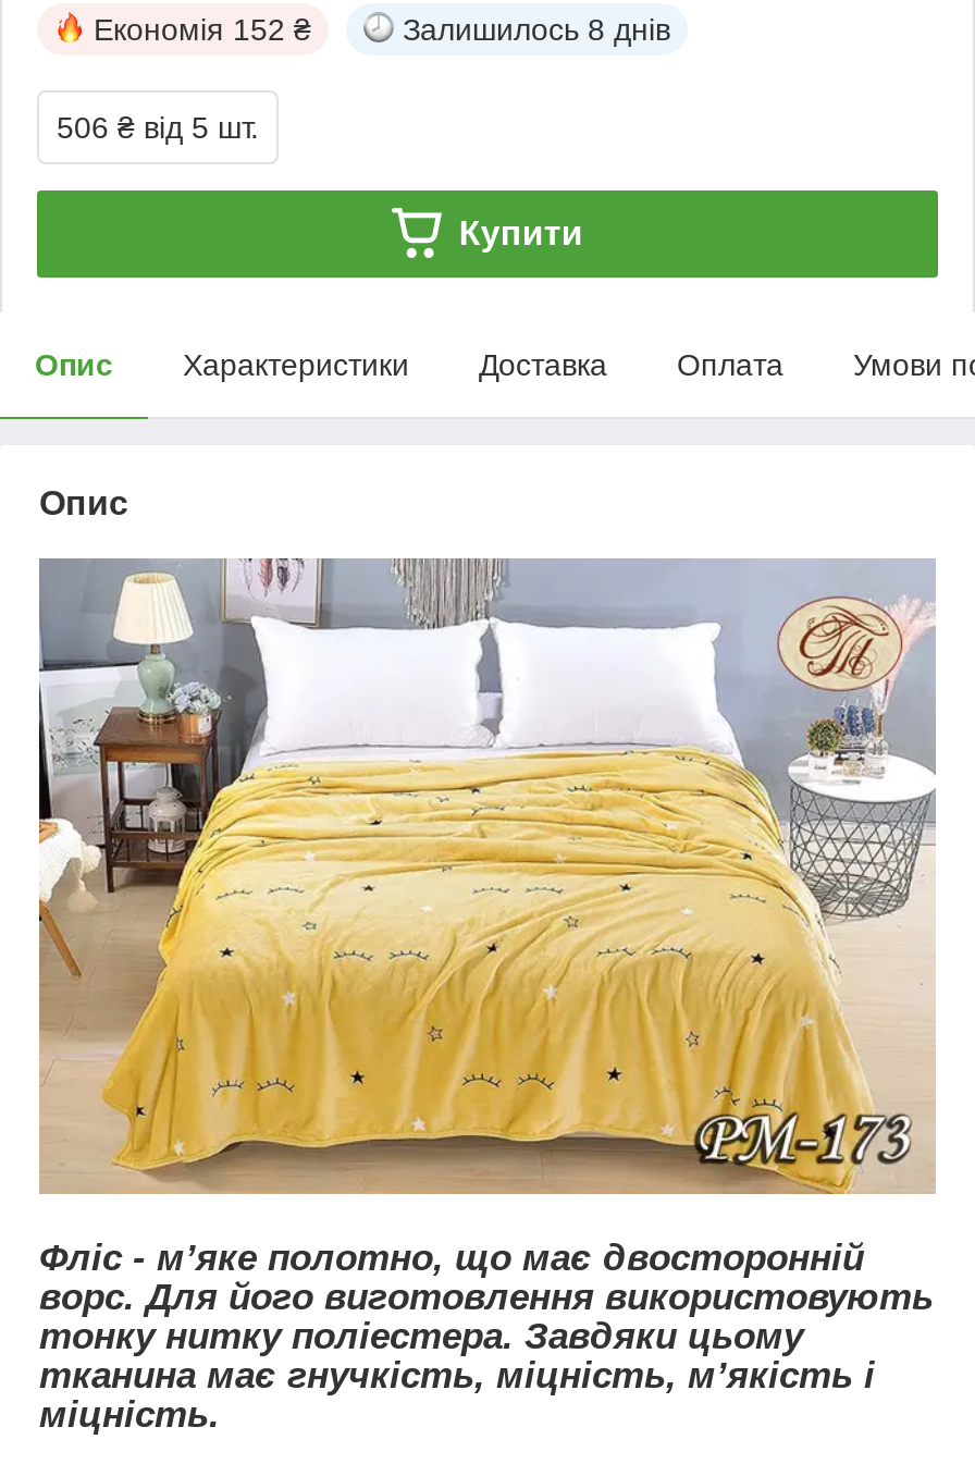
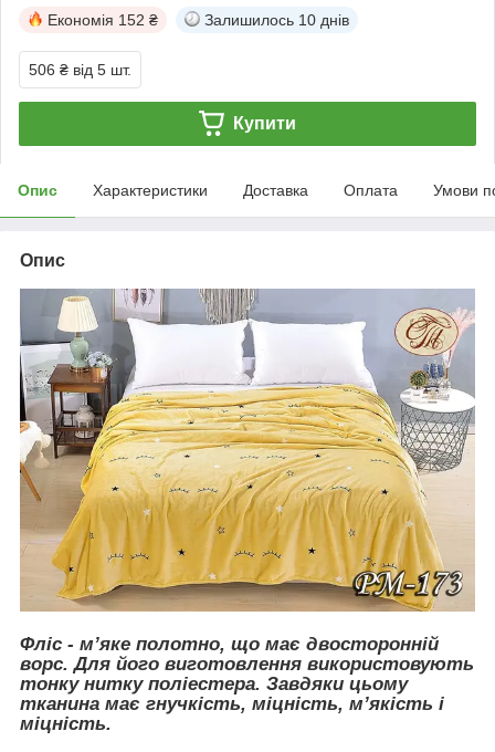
[403,12,670,46] Залишилось 8 днів -> [204,11,349,29] Залишилось 10 днів

